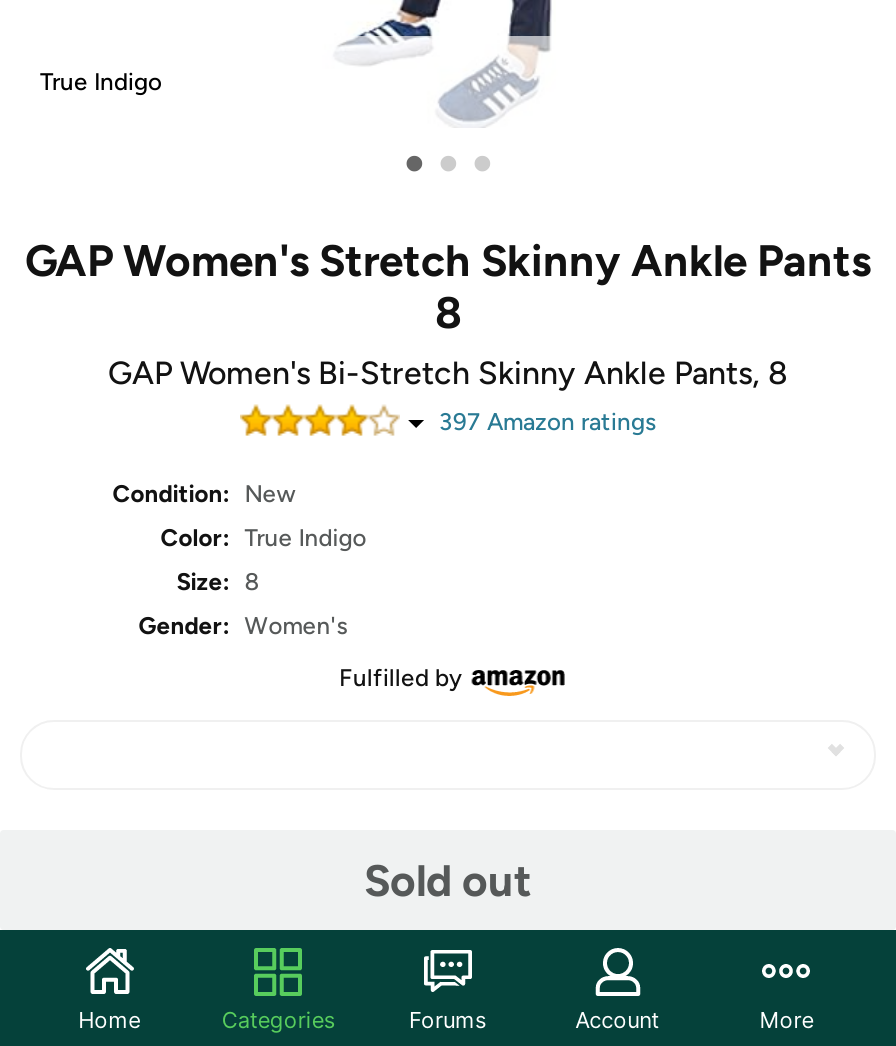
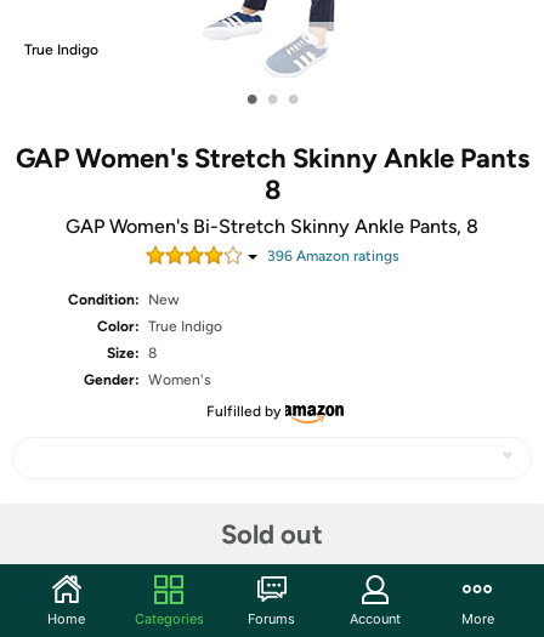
[439,408,657,436] 397 Amazon ratings -> [267,248,399,265] 396 Amazon ratings

